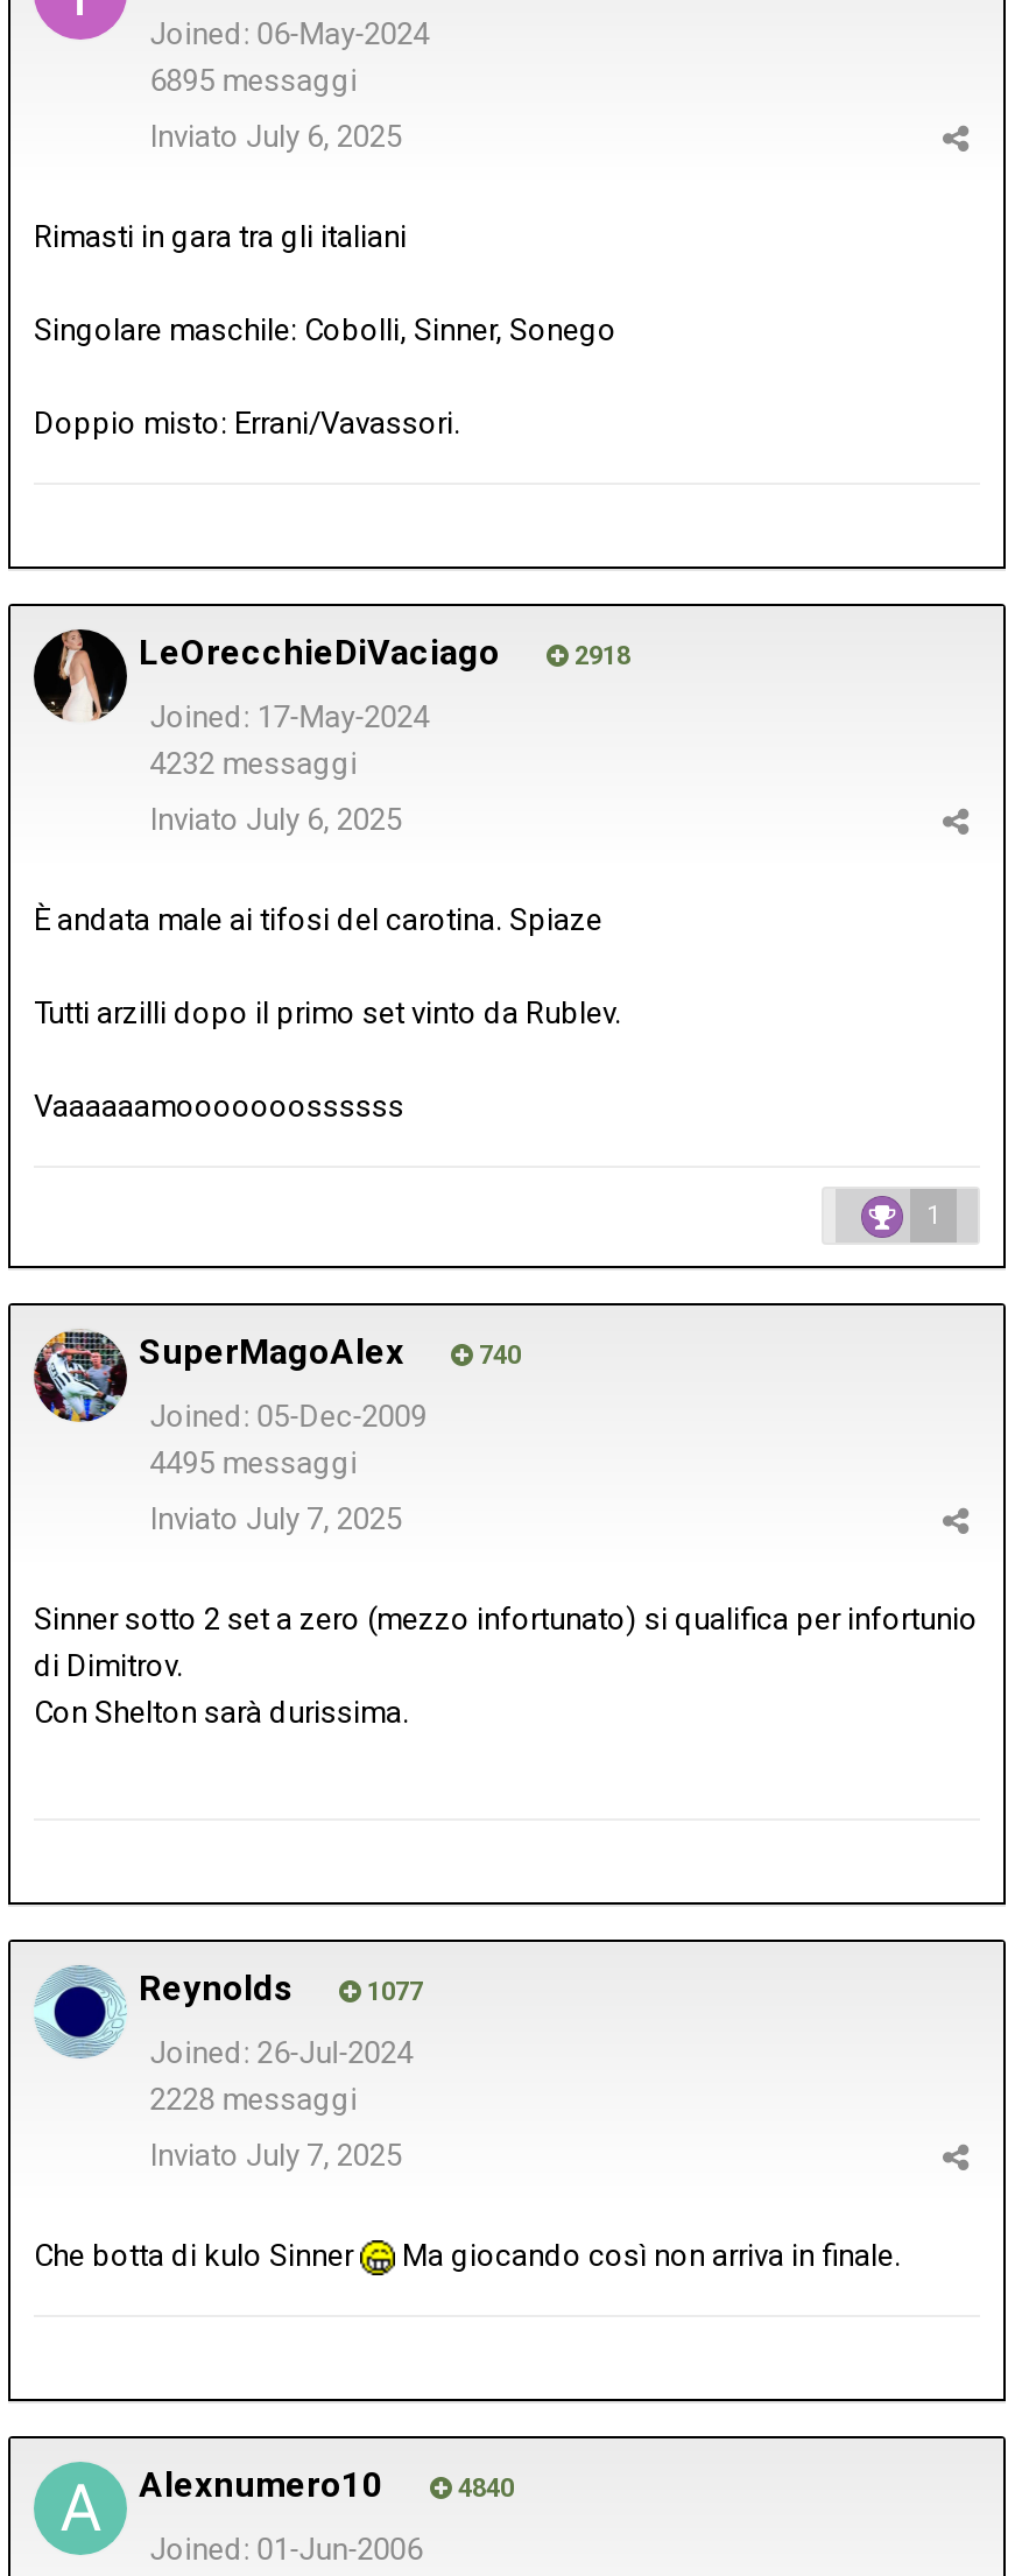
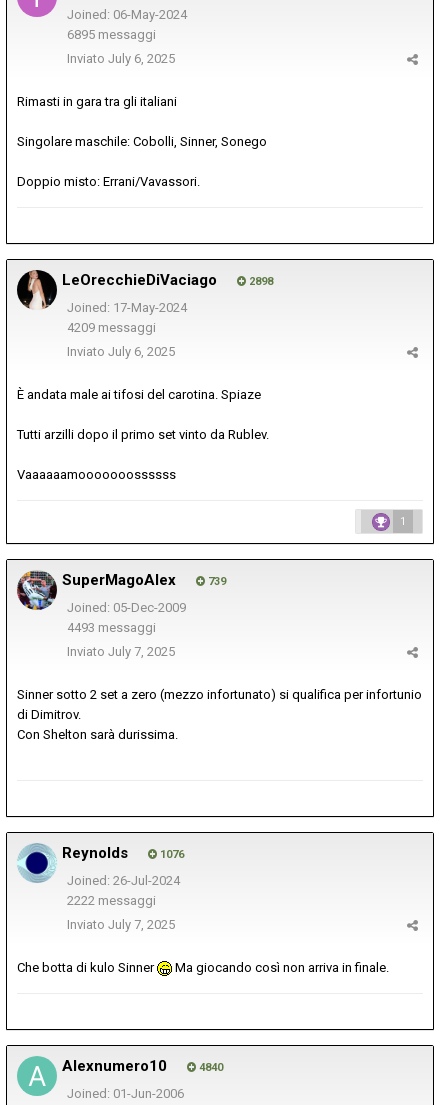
[568,642,630,672] 2918 -> [246,275,273,288] 2898
[150,747,357,782] 4232 messaggi -> [67,320,156,335] 4209 messaggi
[472,1341,521,1371] 740 -> [205,575,226,588] 739
[150,1447,357,1481] 4495 messaggi -> [67,620,156,635] 4493 messaggi
[360,1977,423,2008] 1077 -> [157,848,184,861] 1076
[150,2083,357,2118] 2228 messaggi -> [67,893,156,908] 2222 messaggi

